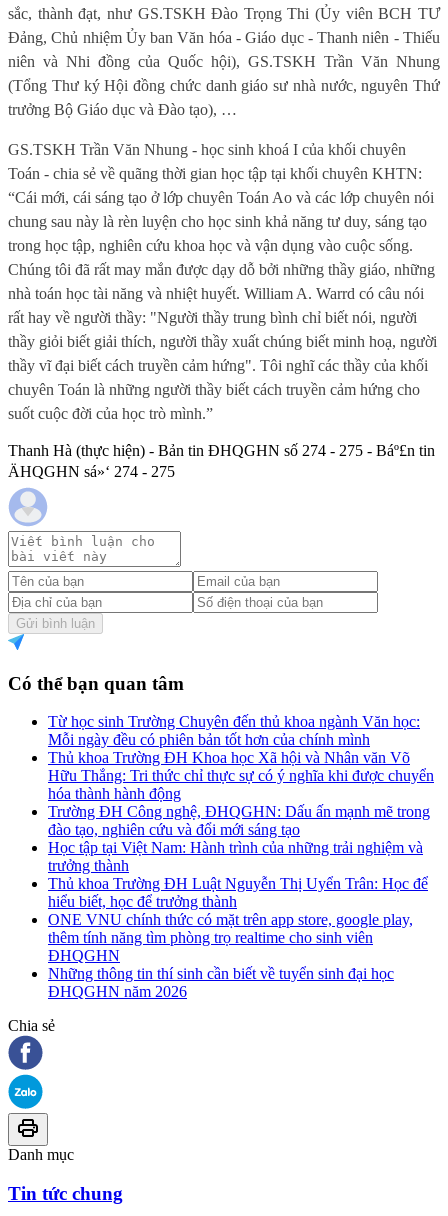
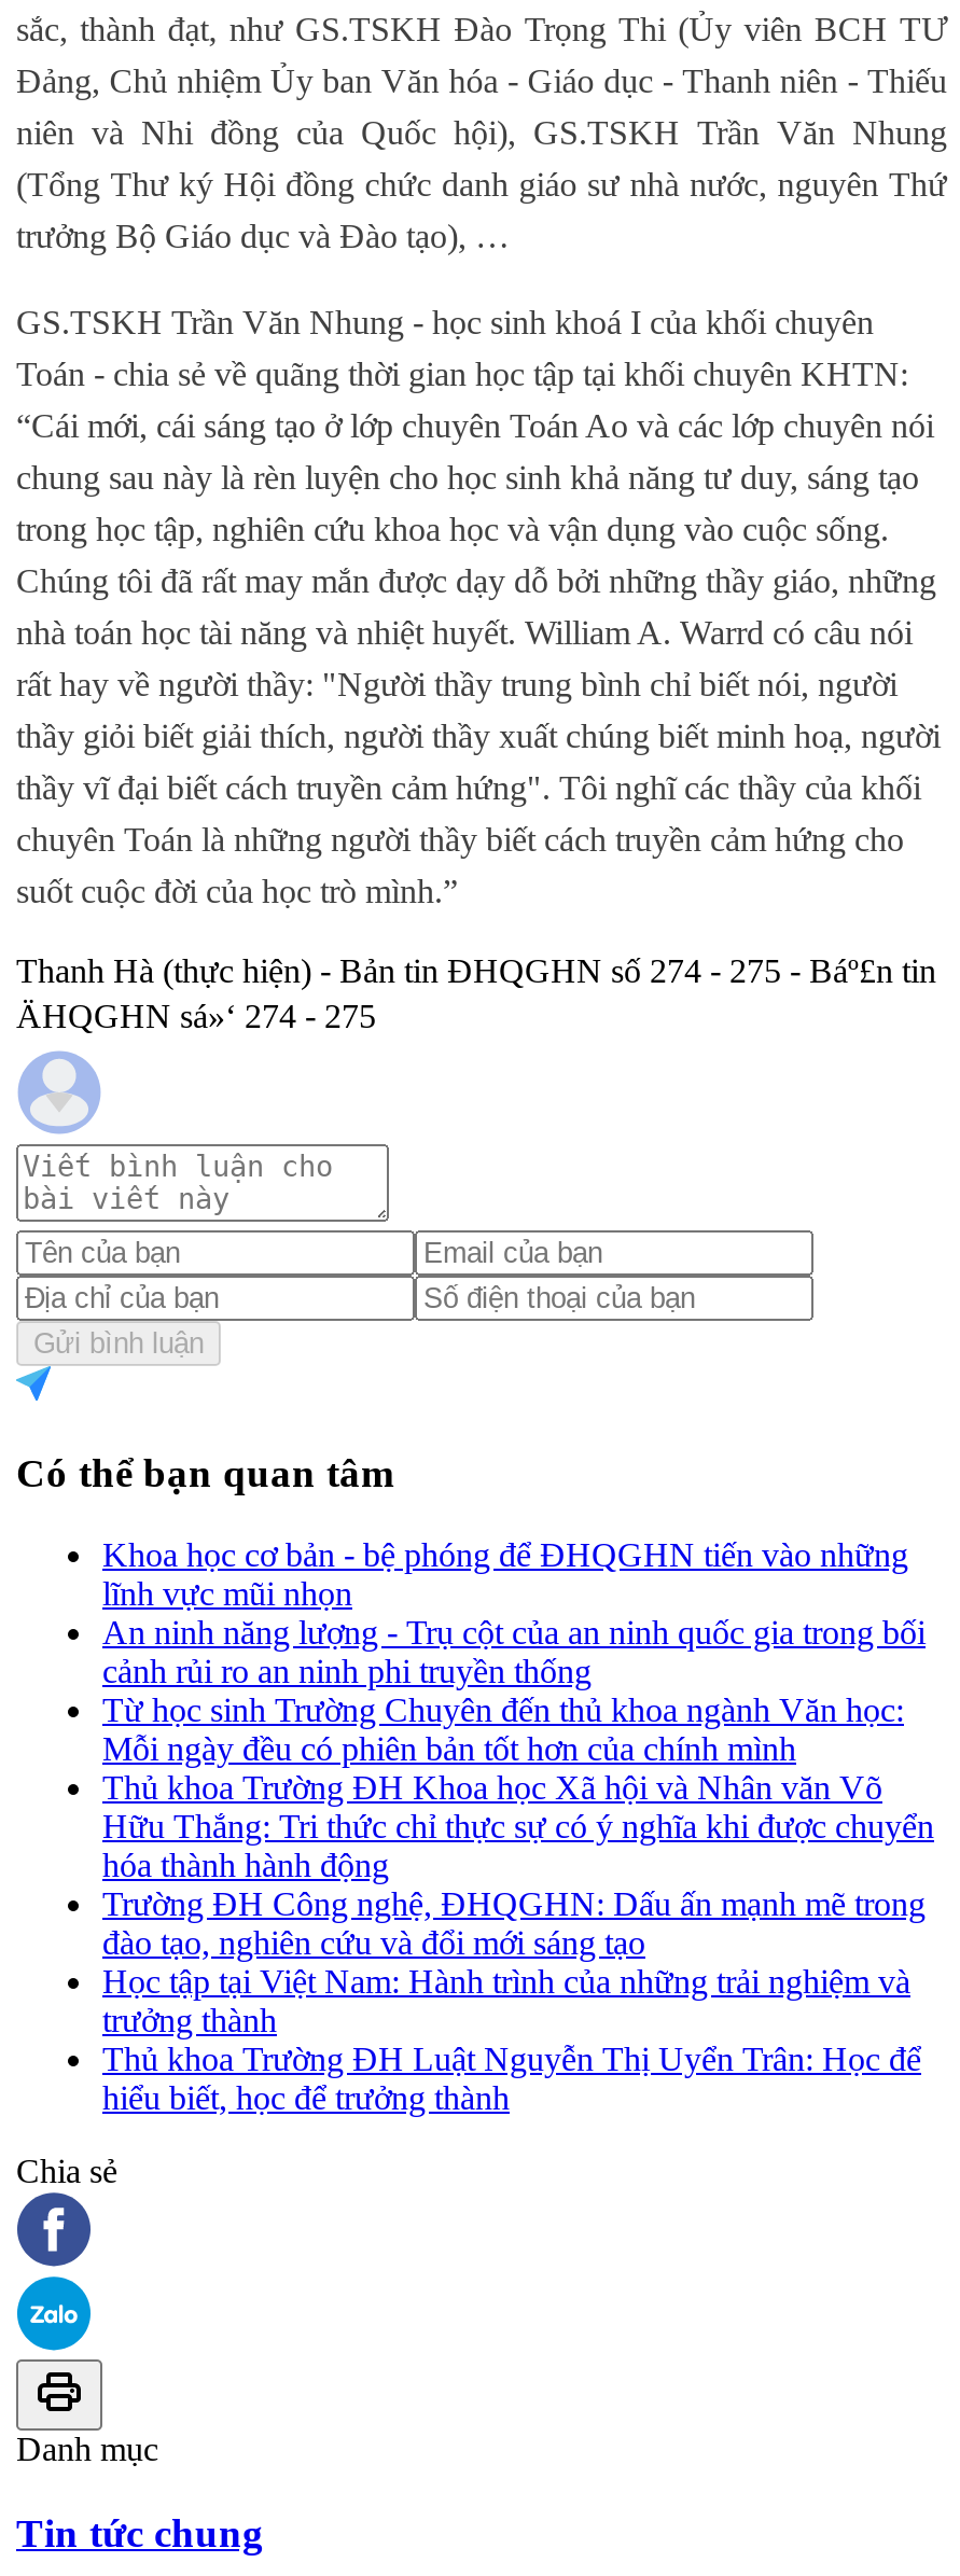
none -> [102,1537,926,1690] Khoa học cơ bản - bệ phóng để ĐHQGHN tiến vào những | lĩnh vực mũi nhọn | An ninh năng lượng - Trụ cột của an ninh quốc gia trong bối | cảnh rủi ro an ninh phi truyền thống
moved [48,713,434,910] -> [102,1692,934,2116]: Từ học sinh Trường Chuyên đến thủ khoa ngành Văn học: | Mỗi ngày đều có phiên bản tốt hơn của chính mình | Thủ khoa Trường ĐH Khoa học Xã hội và Nhân văn Võ | ... | Thủ khoa Trường ĐH Luật Nguyễn Thị Uyển Trân: Học để | hiểu biết, học để trưởng thành
[48,911,413,1000] ONE VNU chính thức có mặt trên app store, google play, | thêm tính năng tìm phòng trọ realtime cho sinh viên | ĐHQGHN | Những thông tin thí sinh cần biết về tuyển sinh đại học | ĐHQGHN năm 2026 -> none

